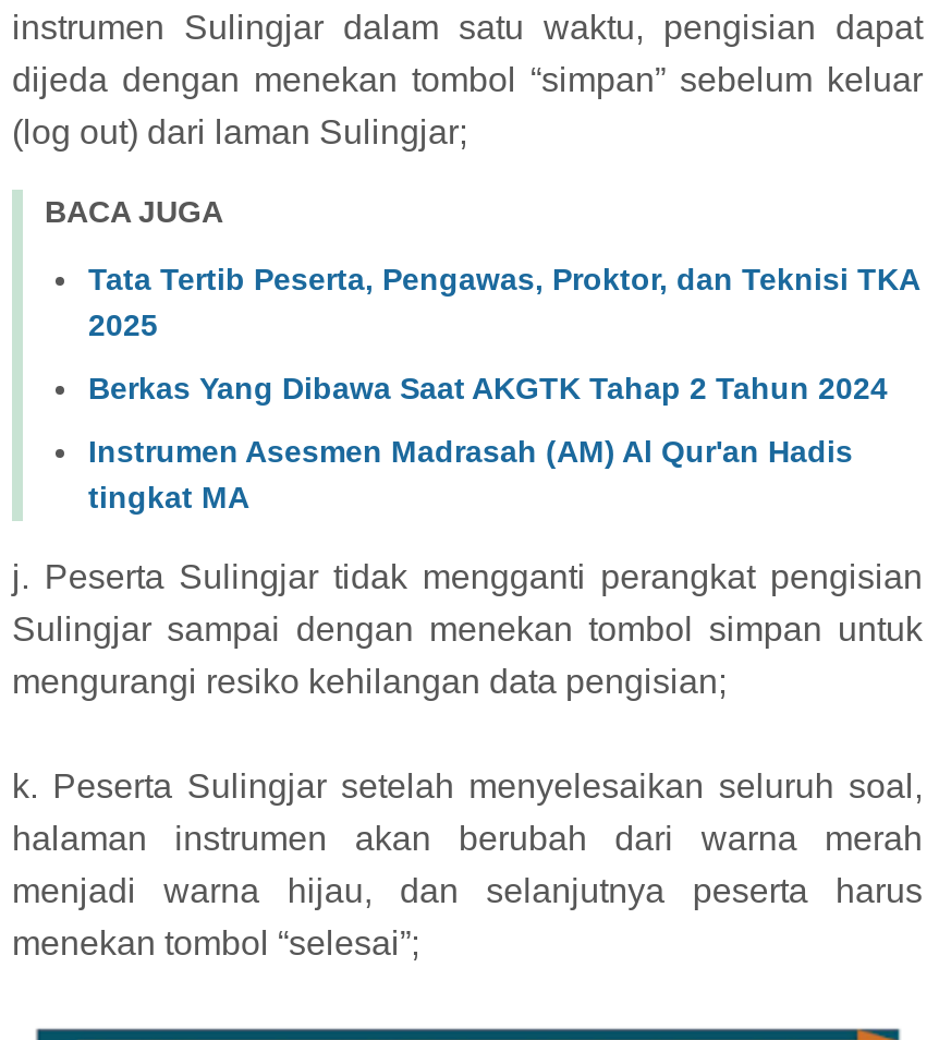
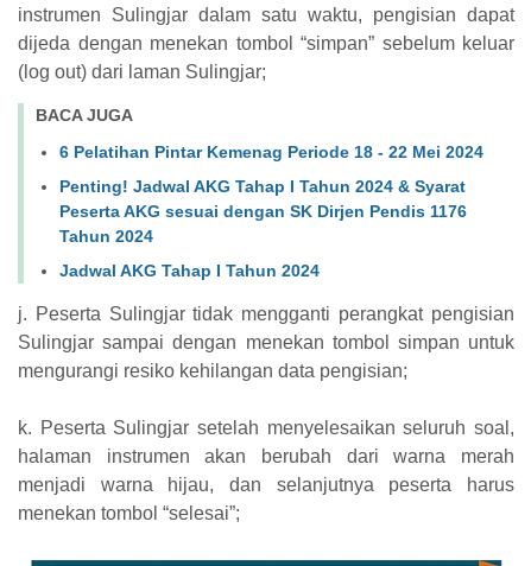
[88,262,918,342] Tata Tertib Peserta, Pengawas, Proktor, dan Teknisi TKA | 2025 -> [59,142,483,161] 6 Pelatihan Pintar Kemenag Periode 18 - 22 Mei 2024
[88,371,888,406] Berkas Yang Dibawa Saat AKGTK Tahap 2 Tahun 2024 -> [59,177,467,246] Penting! Jadwal AKG Tahap I Tahun 2024 & Syarat | Peserta AKG sesuai dengan SK Dirjen Pendis 1176 | Tahun 2024
[88,434,853,515] Instrumen Asesmen Madrasah (AM) Al Qur'an Hadis | tingkat MA -> [59,261,320,280] Jadwal AKG Tahap I Tahun 2024

